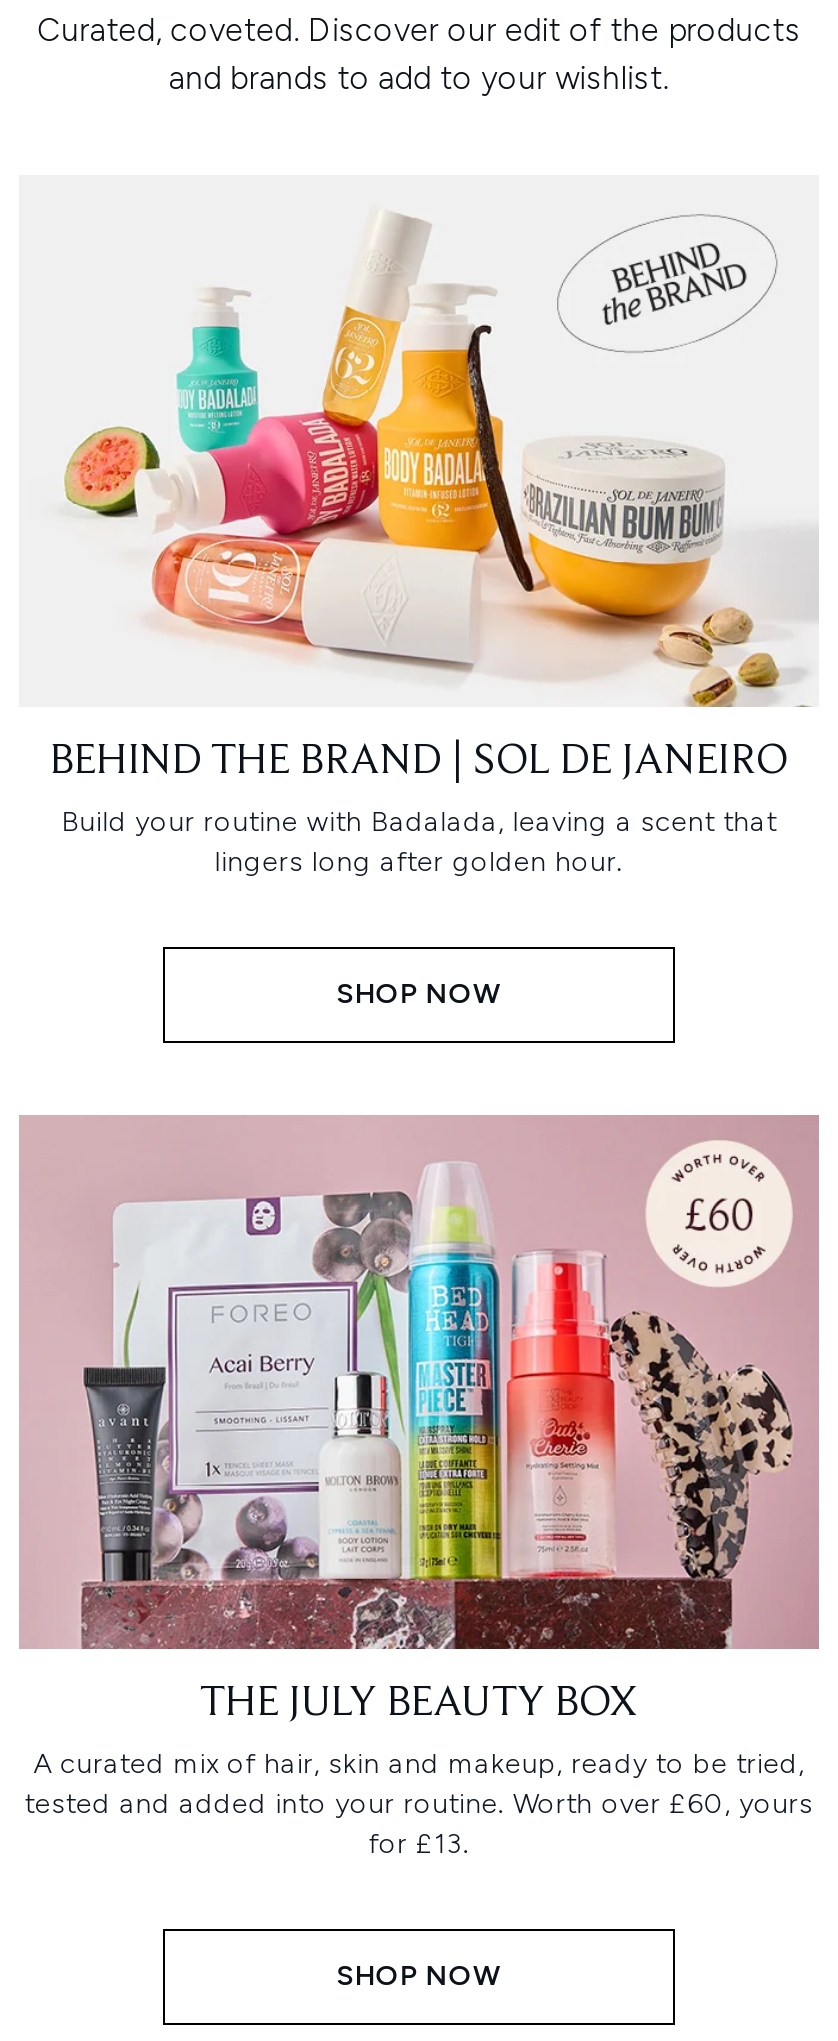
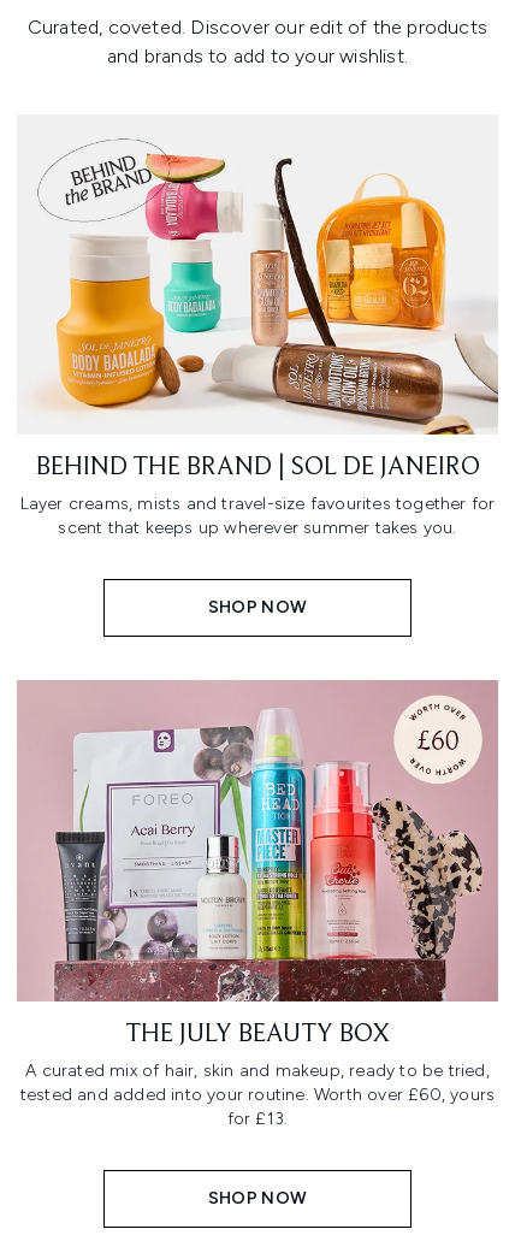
[63,213,819,709] [image] -> [37,138,499,436] [image]
[61,805,777,879] Build your routine with Badalada, leaving a scent that | lingers long after golden hour. -> [20,494,495,538] Layer creams, mists and travel-size favourites together for | scent that keeps up wherever summer takes you.

